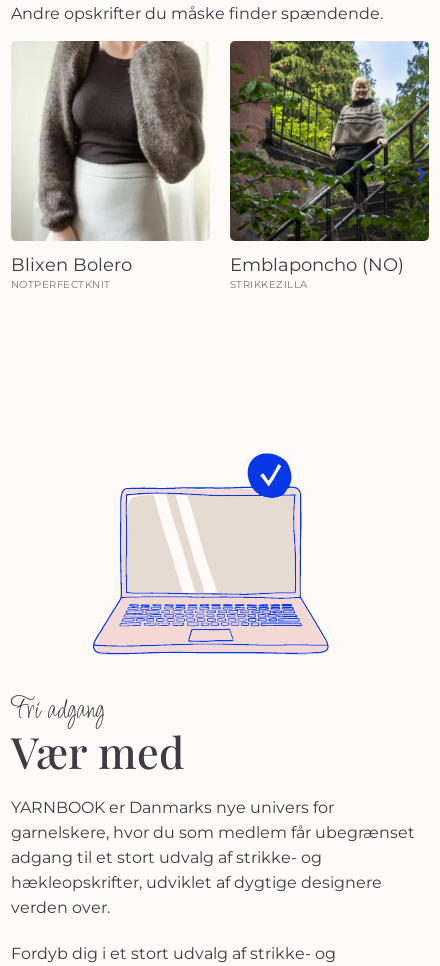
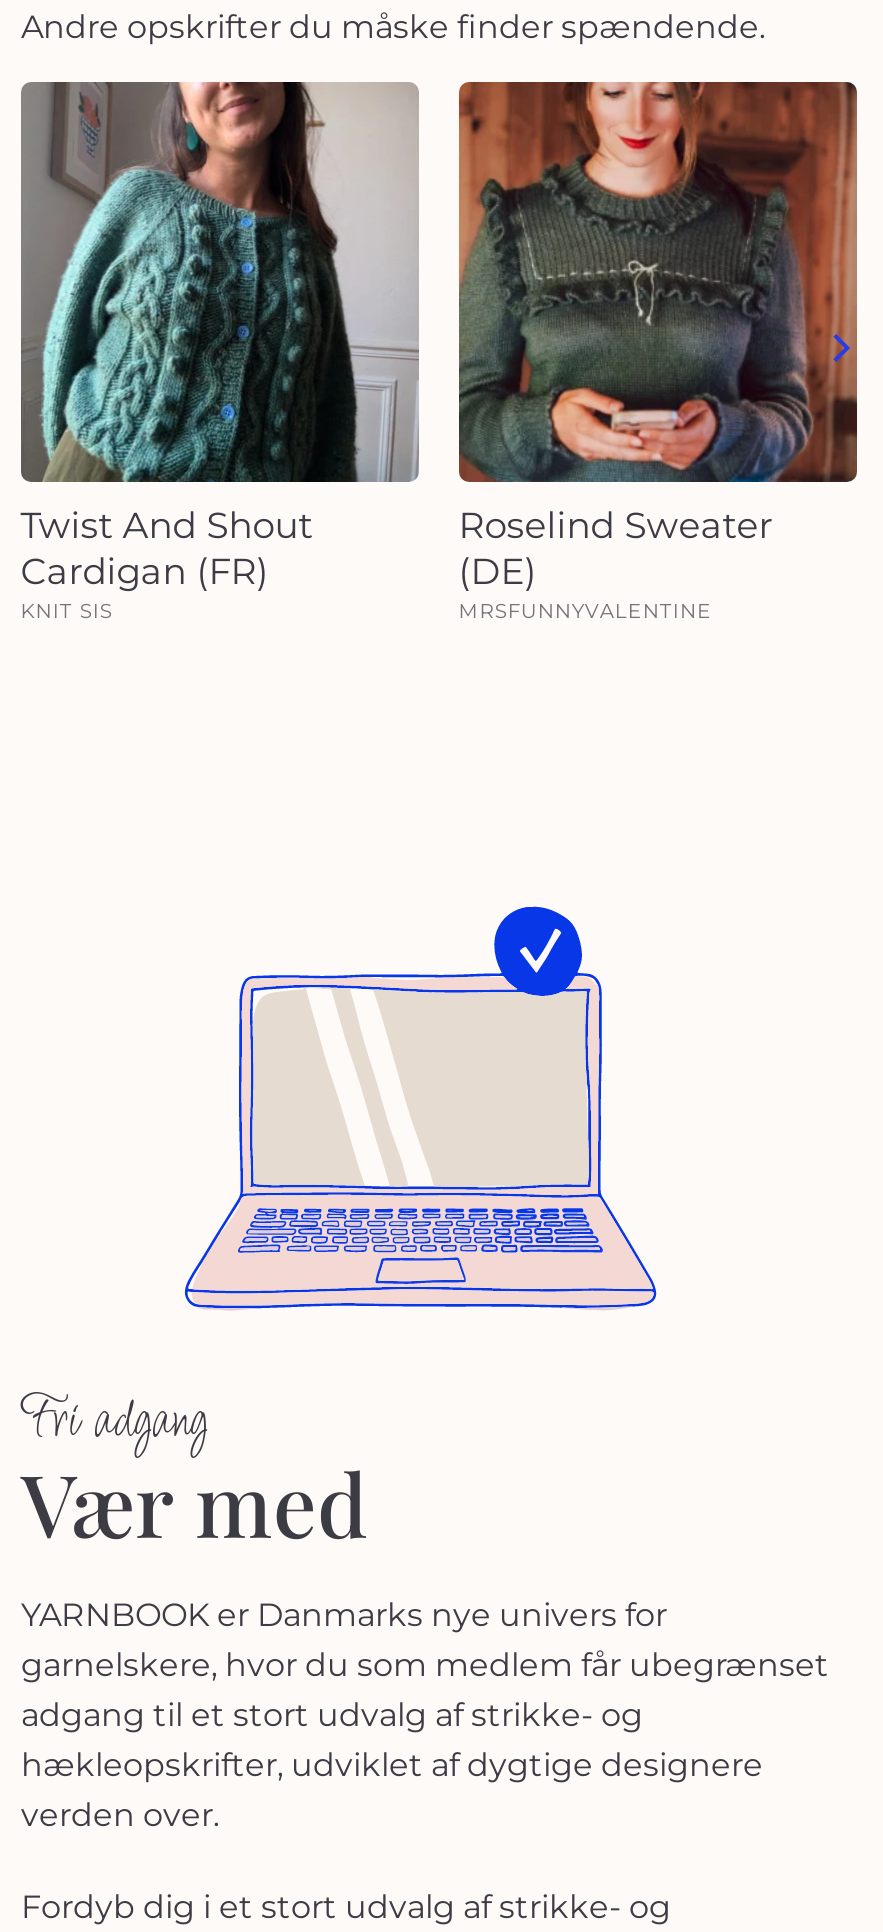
[11,40,209,291] [image] | Blixen Bolero | NOTPERFECTKNIT -> [21,80,419,625] [image] | Twist And Shout | Cardigan (FR) | KNIT SIS
[229,40,430,291] [image] | Emblaponcho (NO) | STRIKKEZILLA -> [457,80,859,625] [image] | Roselind Sweater | (DE) | MRSFUNNYVALENTINE

